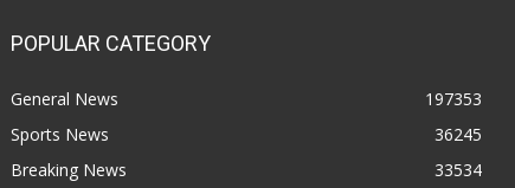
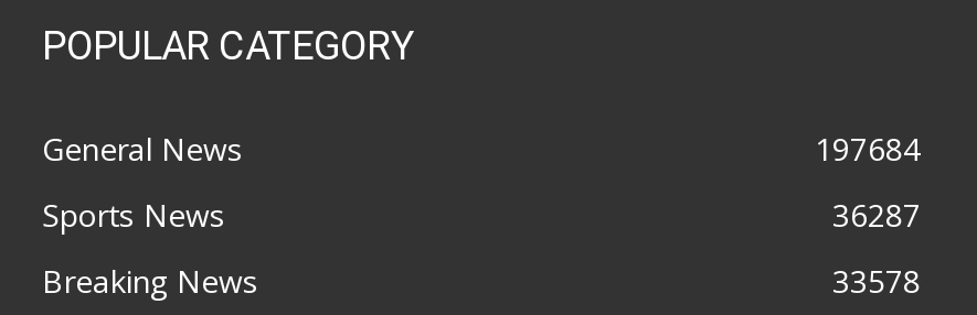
[425,87,482,110] 197353 -> [815,127,921,169] 197684
[434,123,482,145] 36245 -> [832,193,921,235] 36287
[434,158,482,181] 33534 -> [832,259,921,301] 33578

